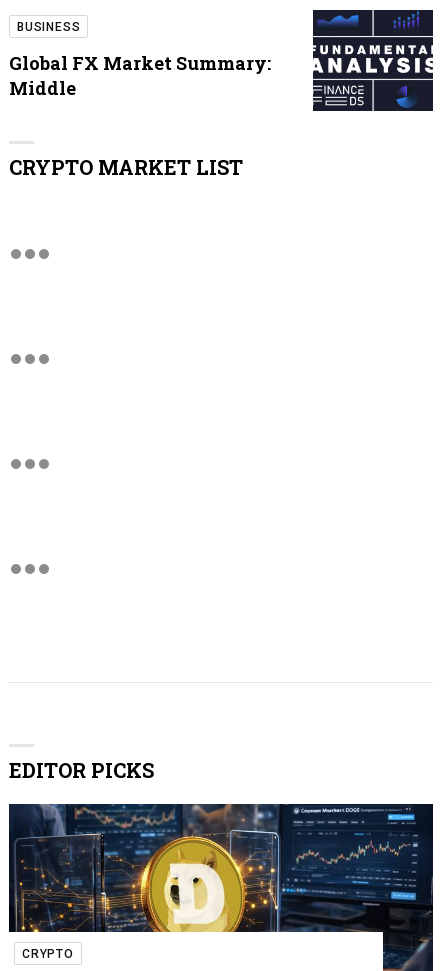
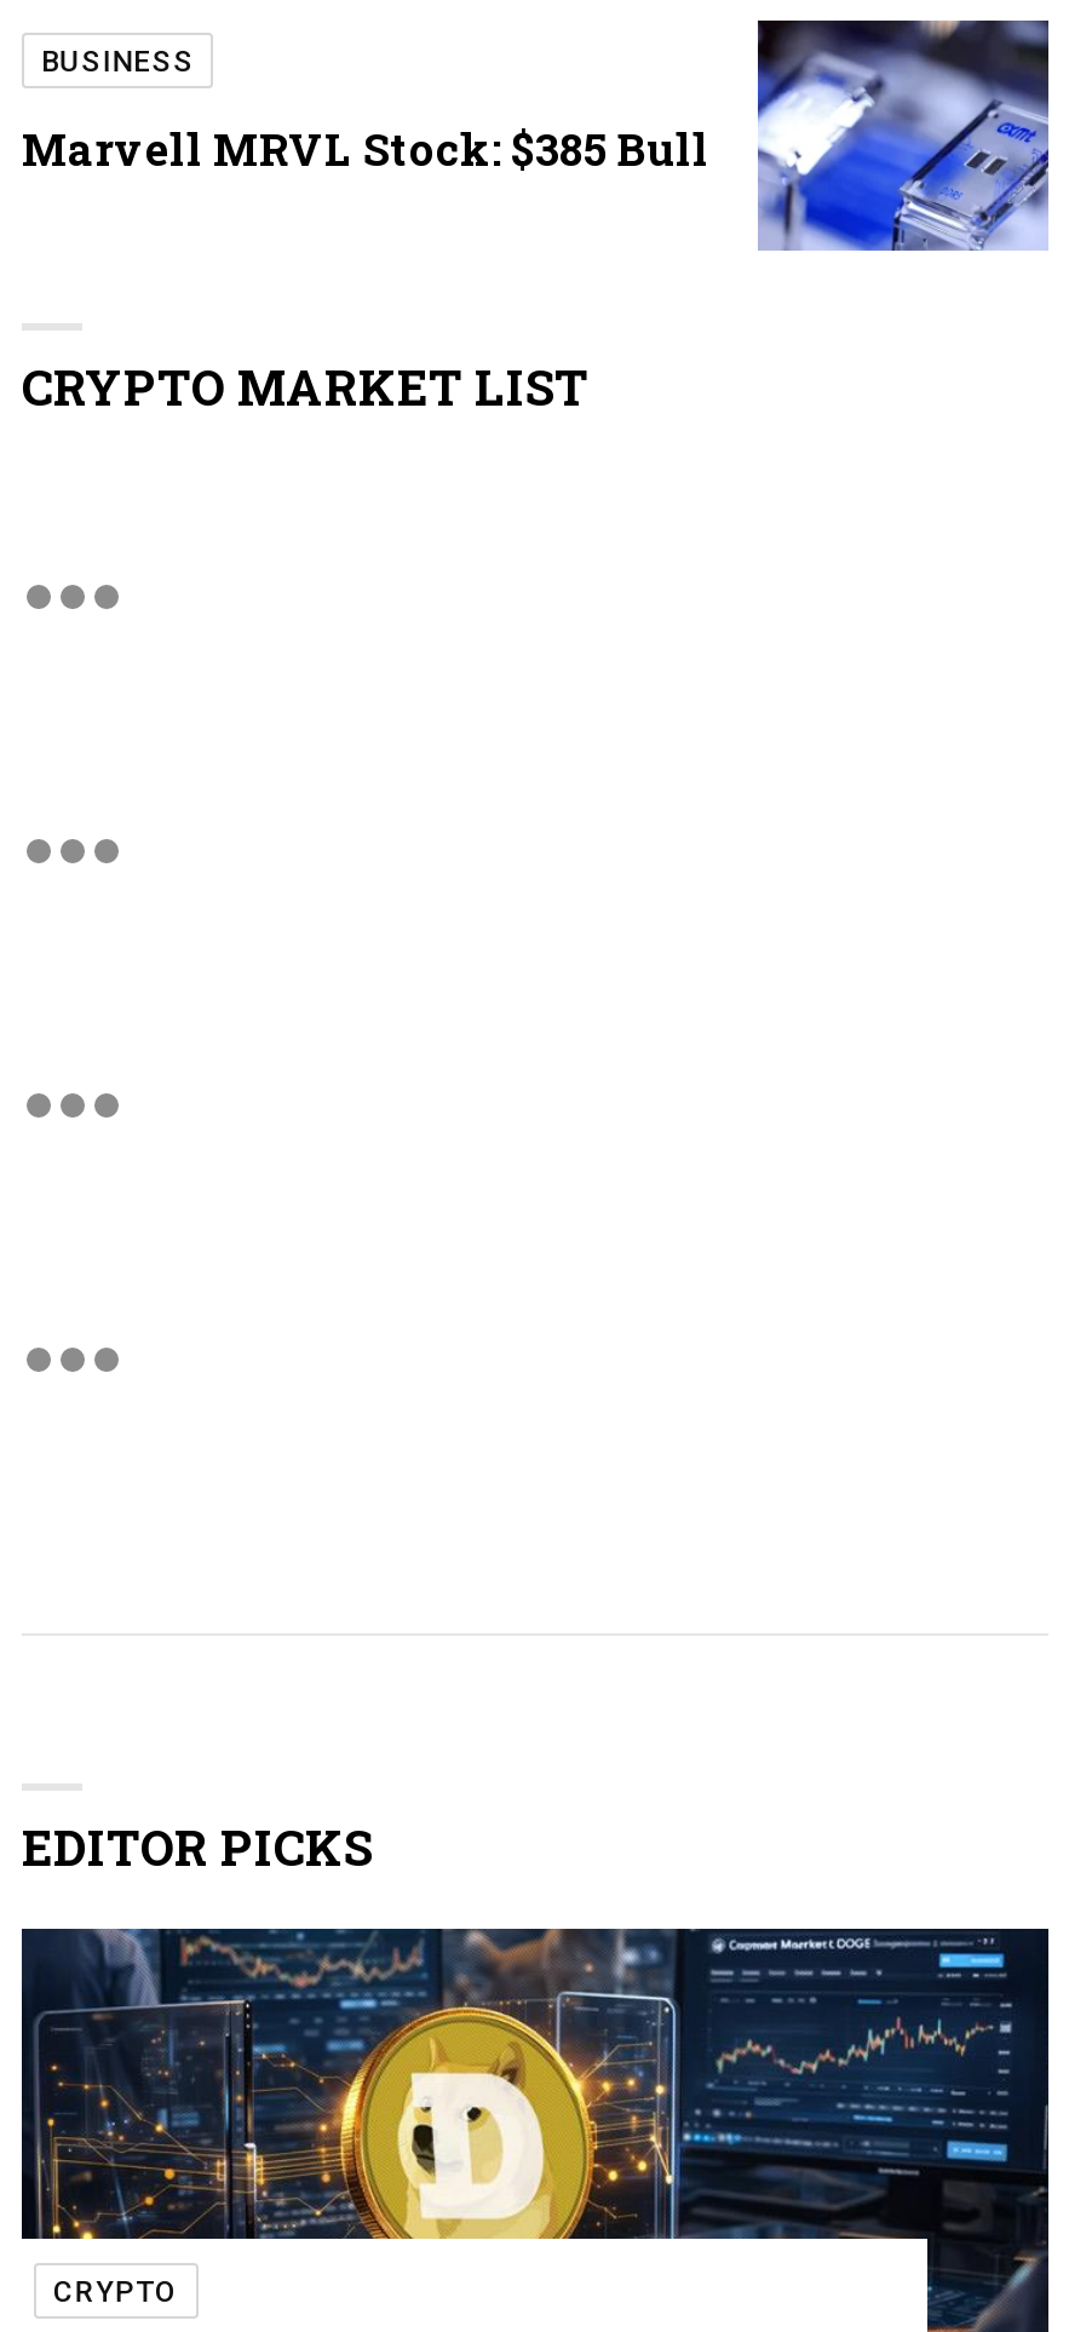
[312,9,434,112] [image] -> [758,18,1048,253] [image]
[9,51,271,100] Global FX Market Summary: | Middle -> [22,118,709,176] Marvell MRVL Stock: $385 Bull

